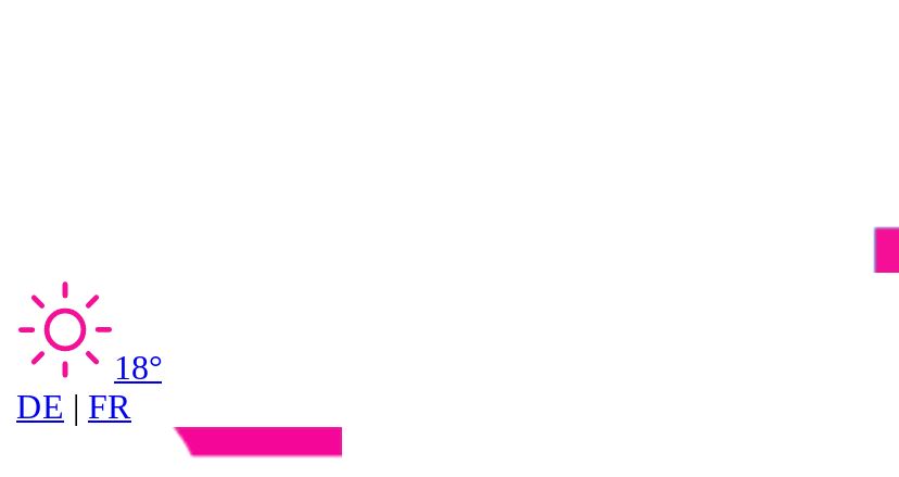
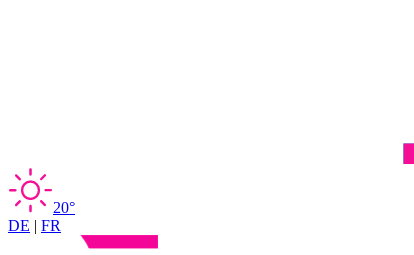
[114,349,162,386] 18° -> [53,199,75,216] 20°

